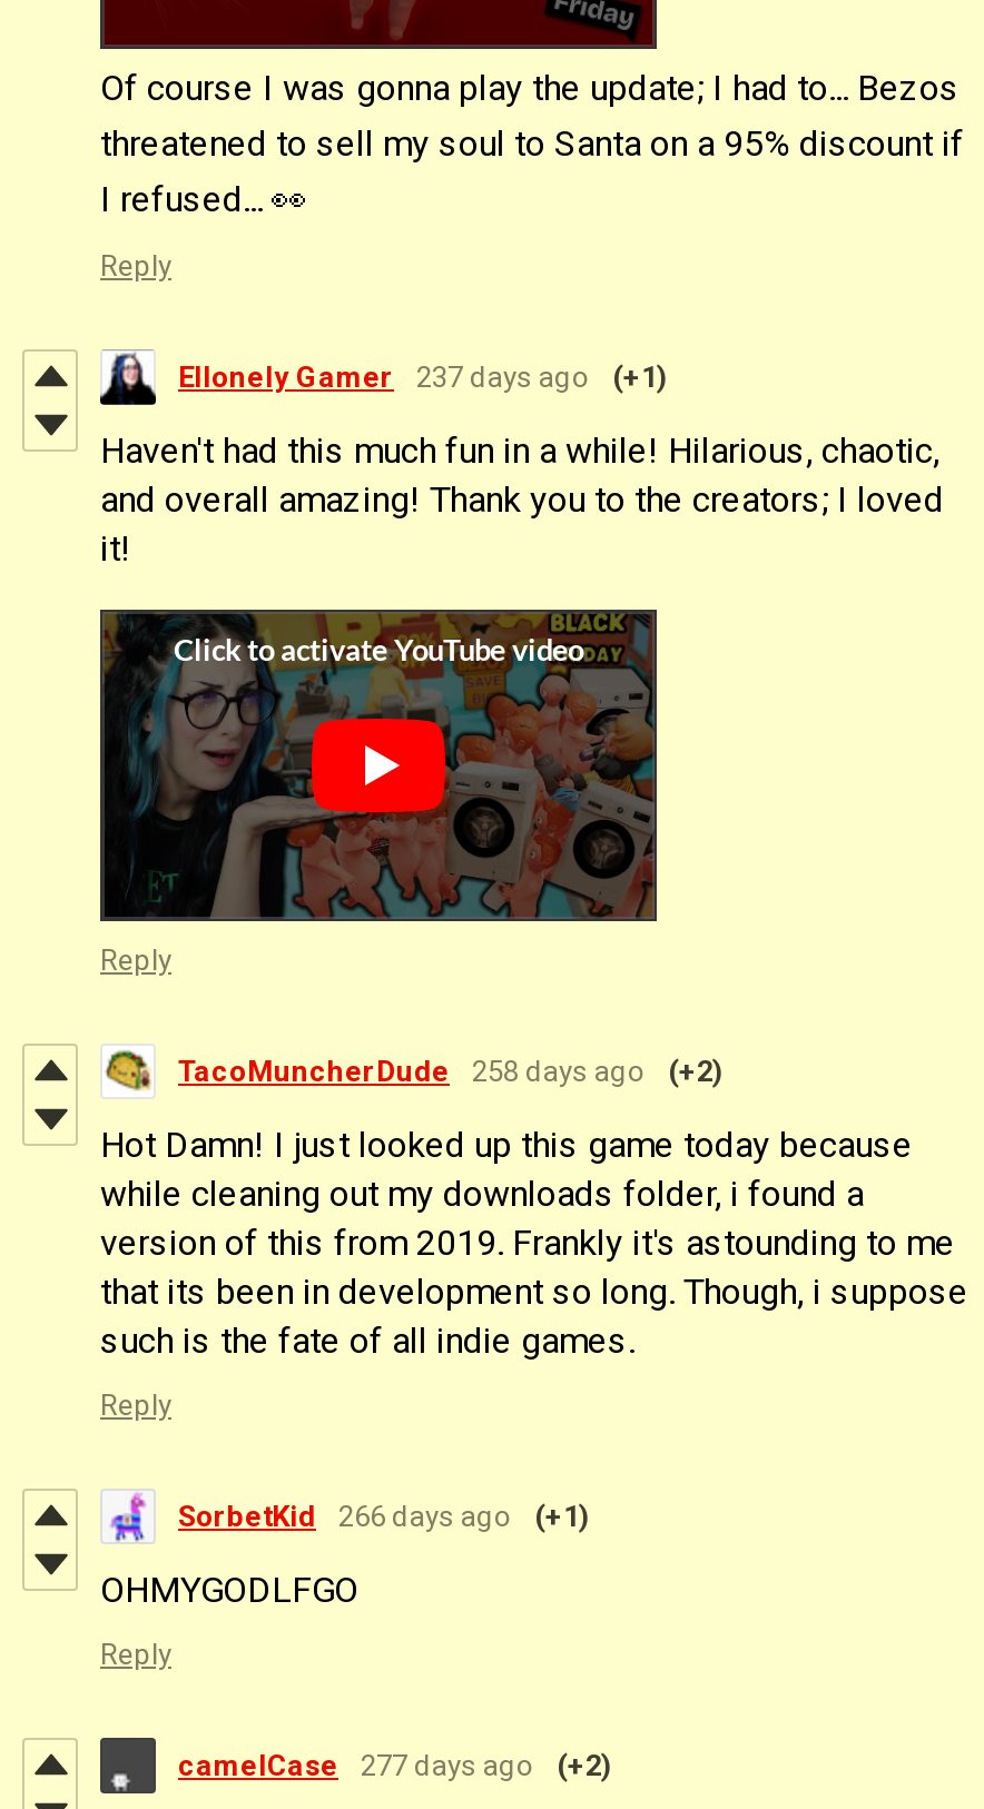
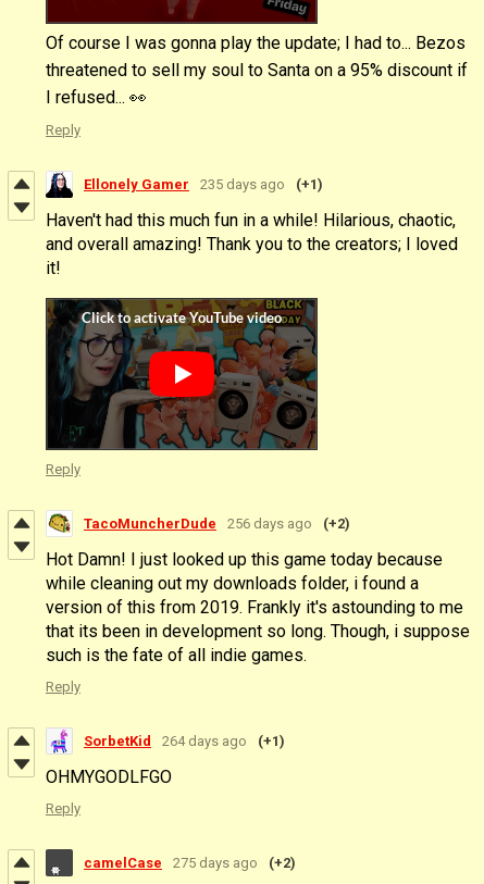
[178,360,668,394] Ellonely Gamer 237 days ago (+1) -> [84,176,323,192] Ellonely Gamer 235 days ago (+1)
[178,1055,724,1088] TacoMuncherDude 258 days ago (+2) -> [84,515,350,532] TacoMuncherDude 256 days ago (+2)
[178,1500,590,1533] SorbetKid 266 days ago (+1) -> [84,733,285,749] SorbetKid 264 days ago (+1)
[178,1749,612,1782] camelCase 277 days ago (+2) -> [84,855,296,871] camelCase 275 days ago (+2)

